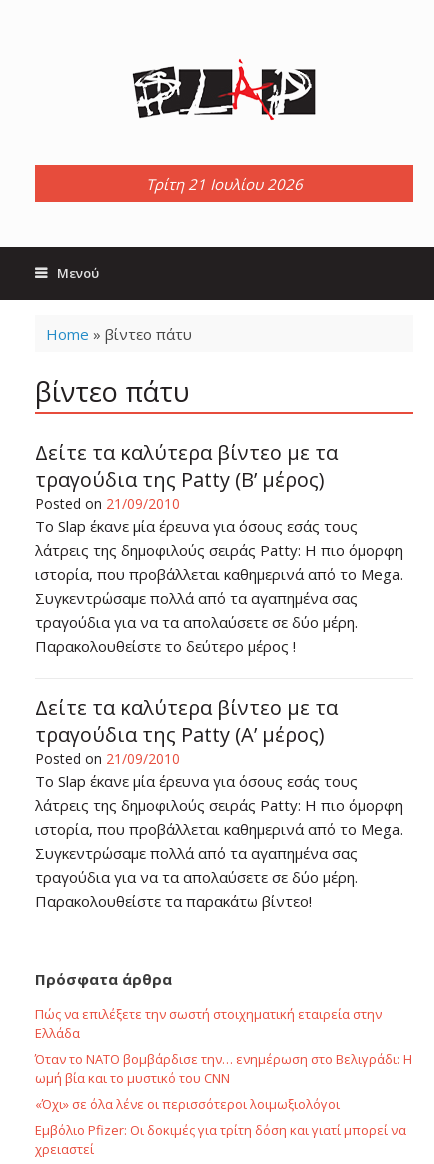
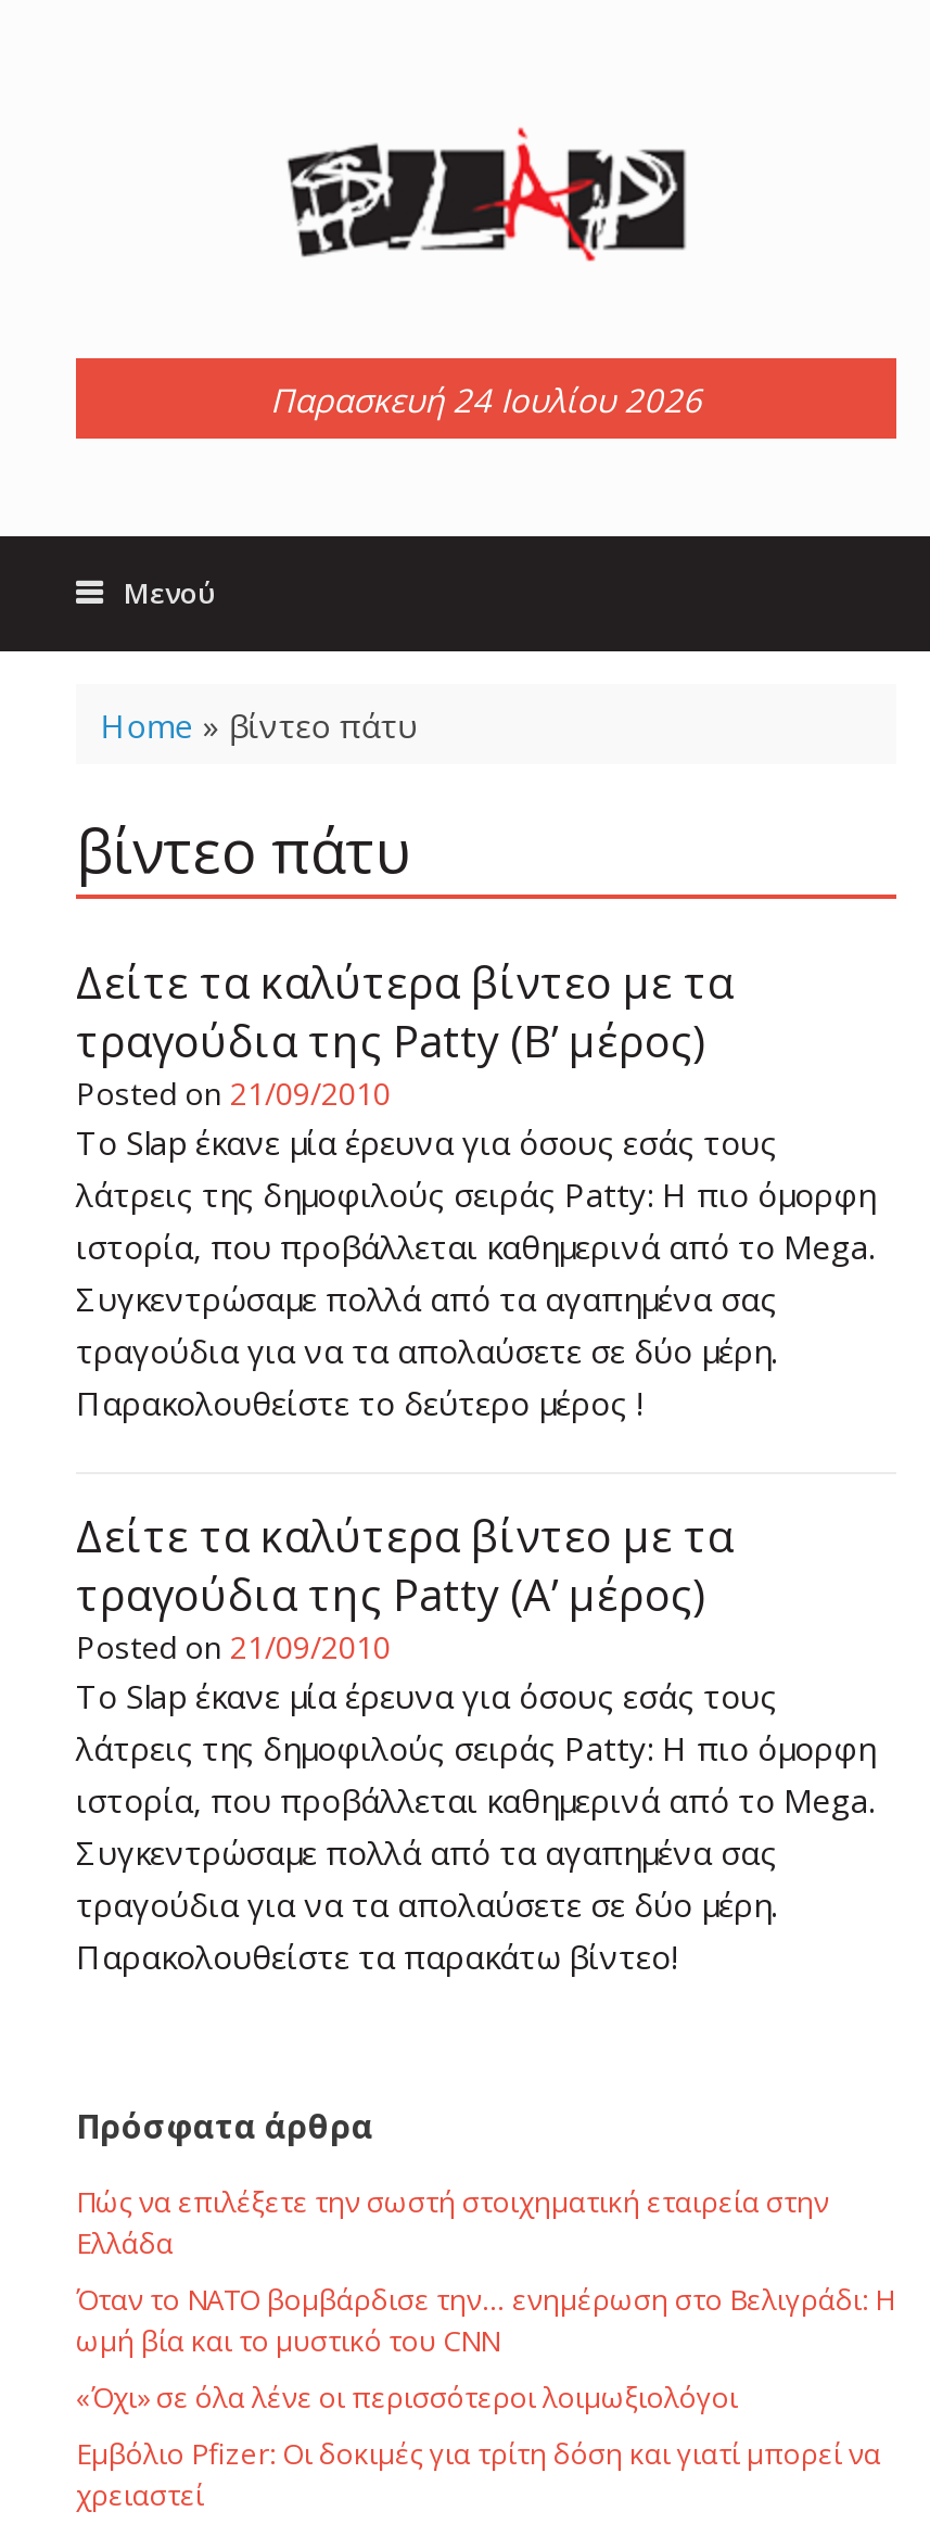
[145,173,302,193] Τρίτη 21 Ιουλίου 2026 -> [270,377,702,420] Παρασκευή 24 Ιουλίου 2026

